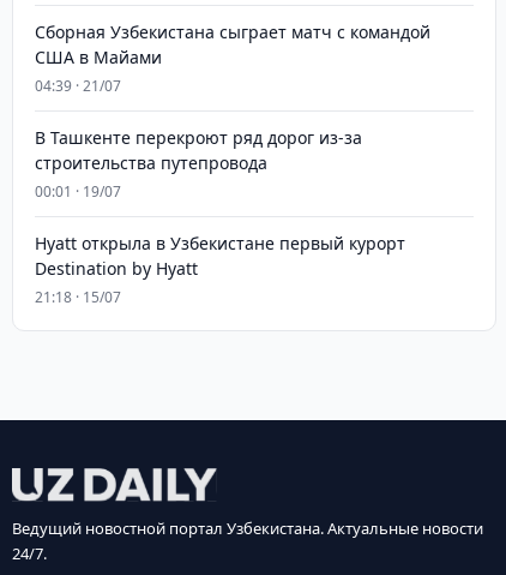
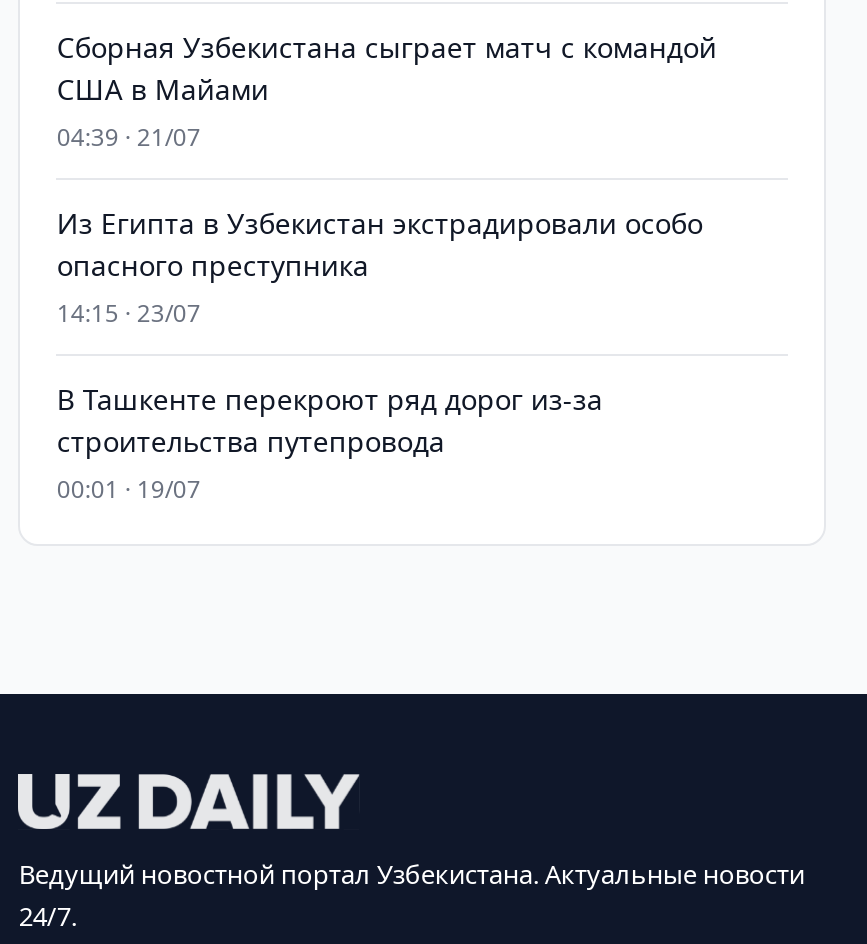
none -> [57,204,703,330] Из Египта в Узбекистан экстрадировали особо | опасного преступника | 14:15 · 23/07
moved [35,126,363,202] -> [57,380,603,506]: В Ташкенте перекроют ряд дорог из-за | строительства путепровода | 00:01 · 19/07
[35,232,406,308] Hyatt открыла в Узбекистане первый курорт | Destination by Hyatt | 21:18 · 15/07 -> none

